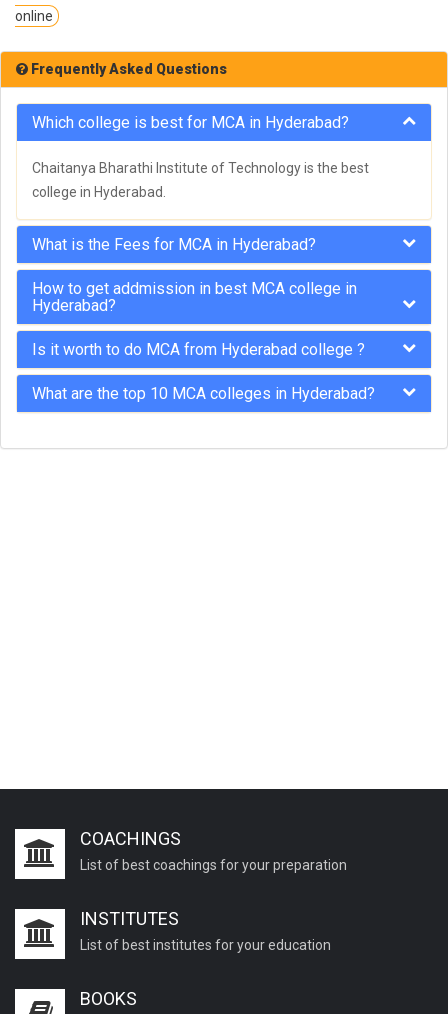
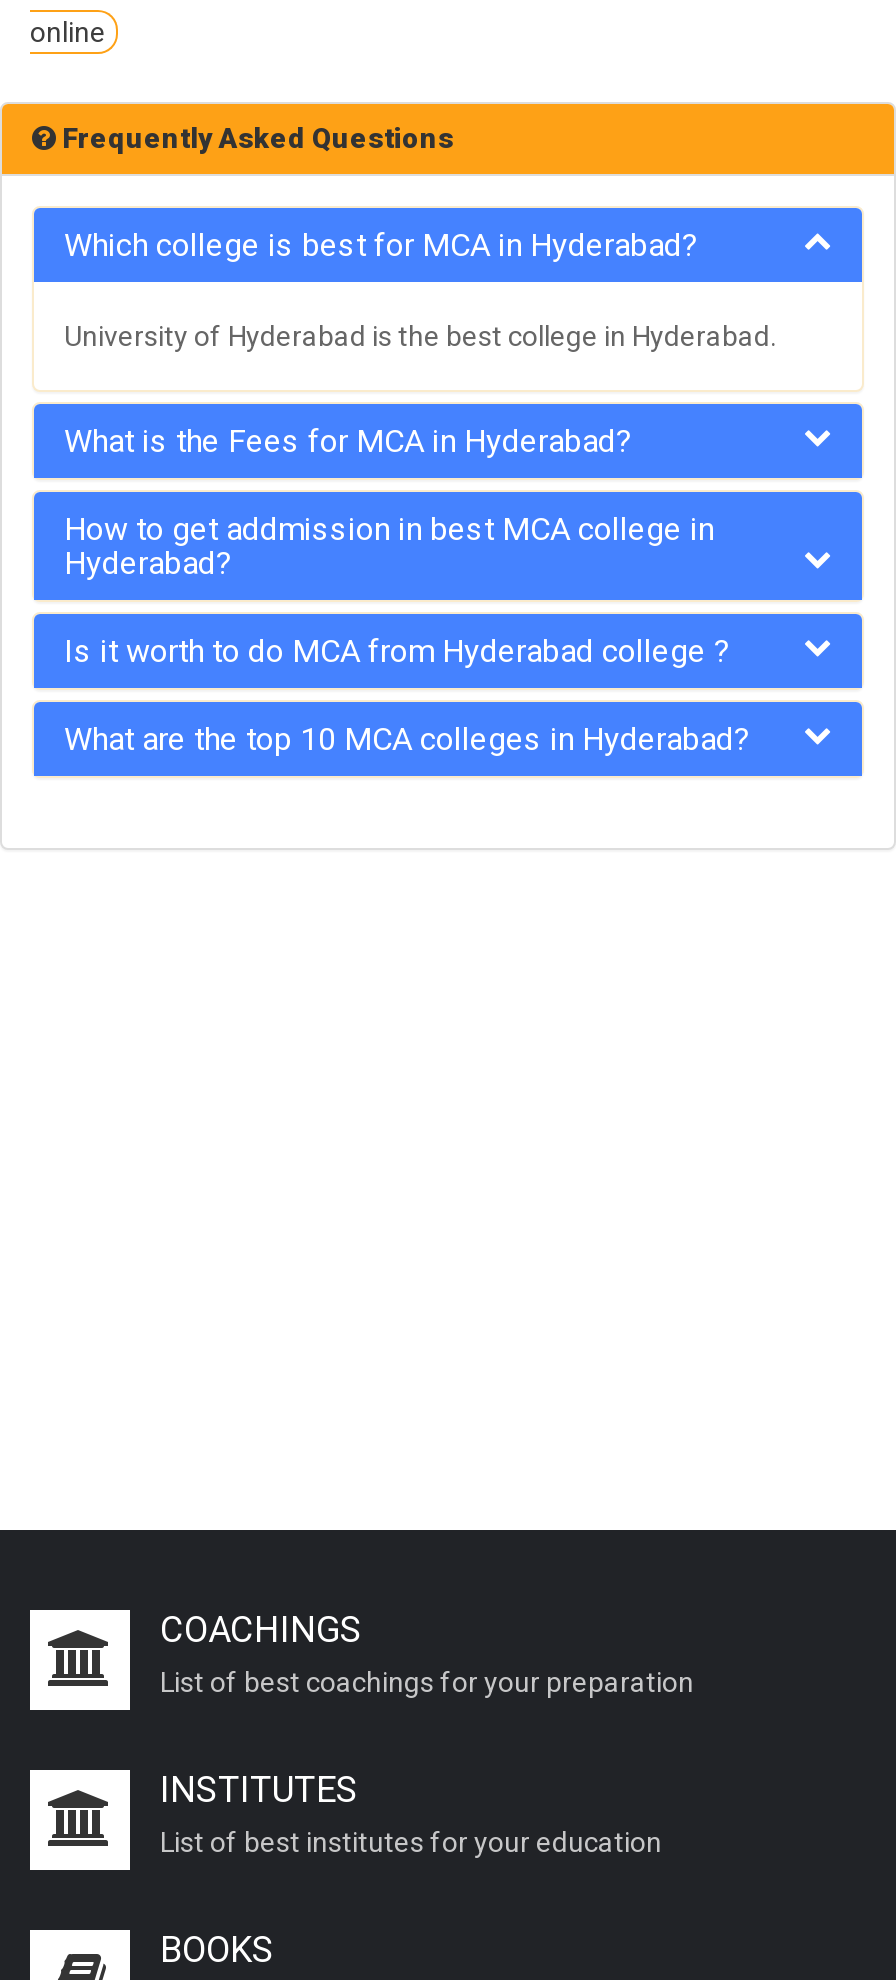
[32,160,369,200] Chaitanya Bharathi Institute of Technology is the best | college in Hyderabad. -> [64,319,776,351] University of Hyderabad is the best college in Hyderabad.

